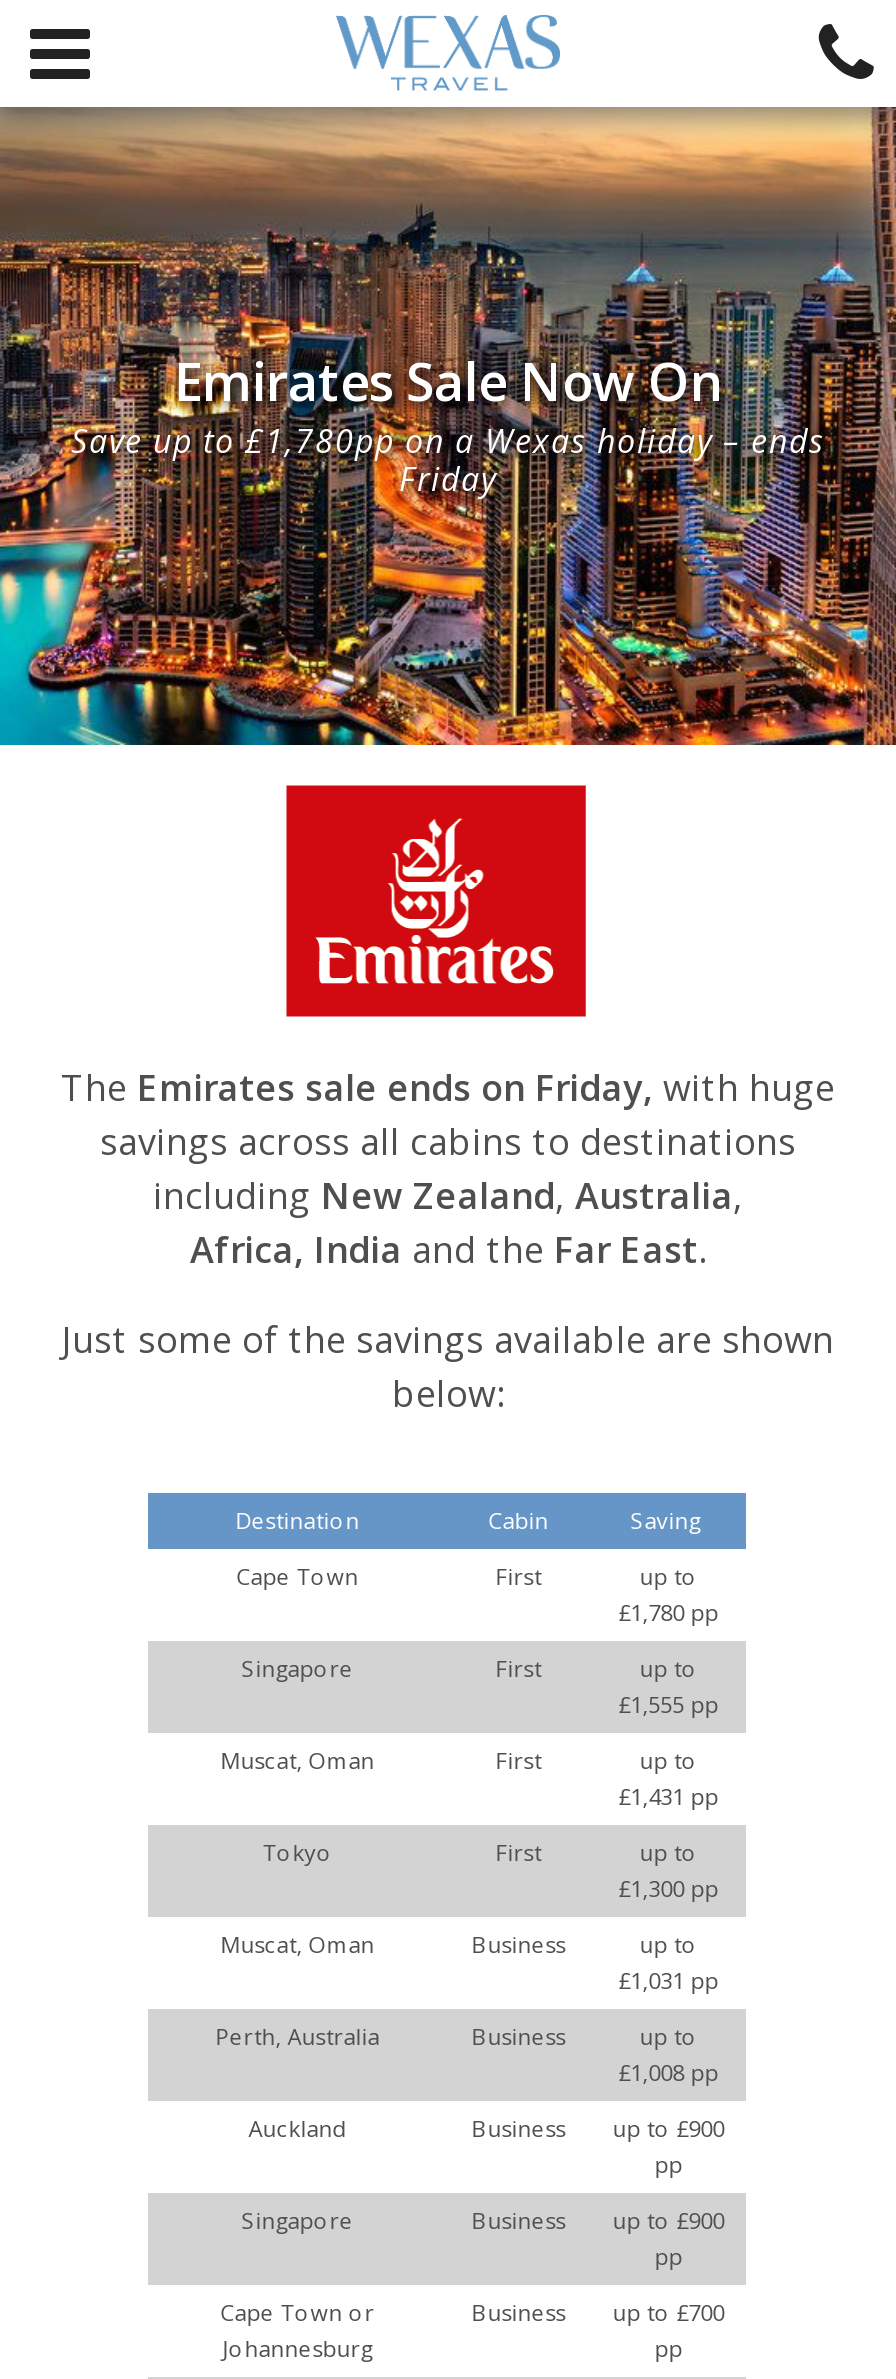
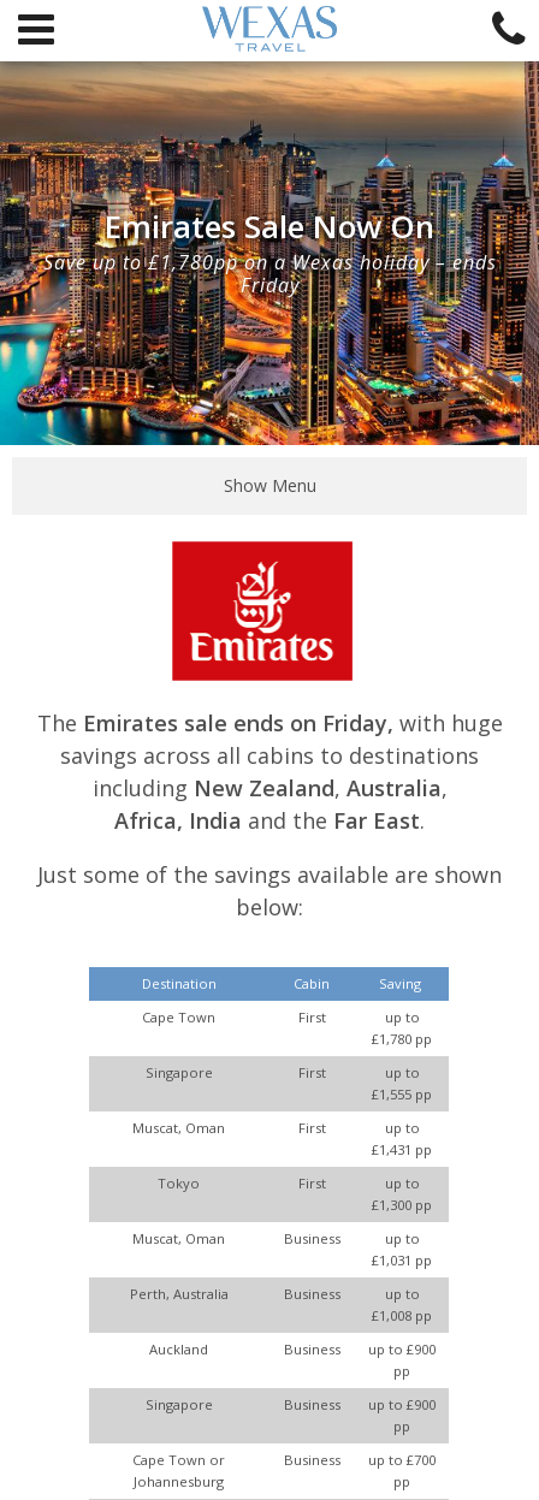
none -> [223,474,316,497] Show Menu

